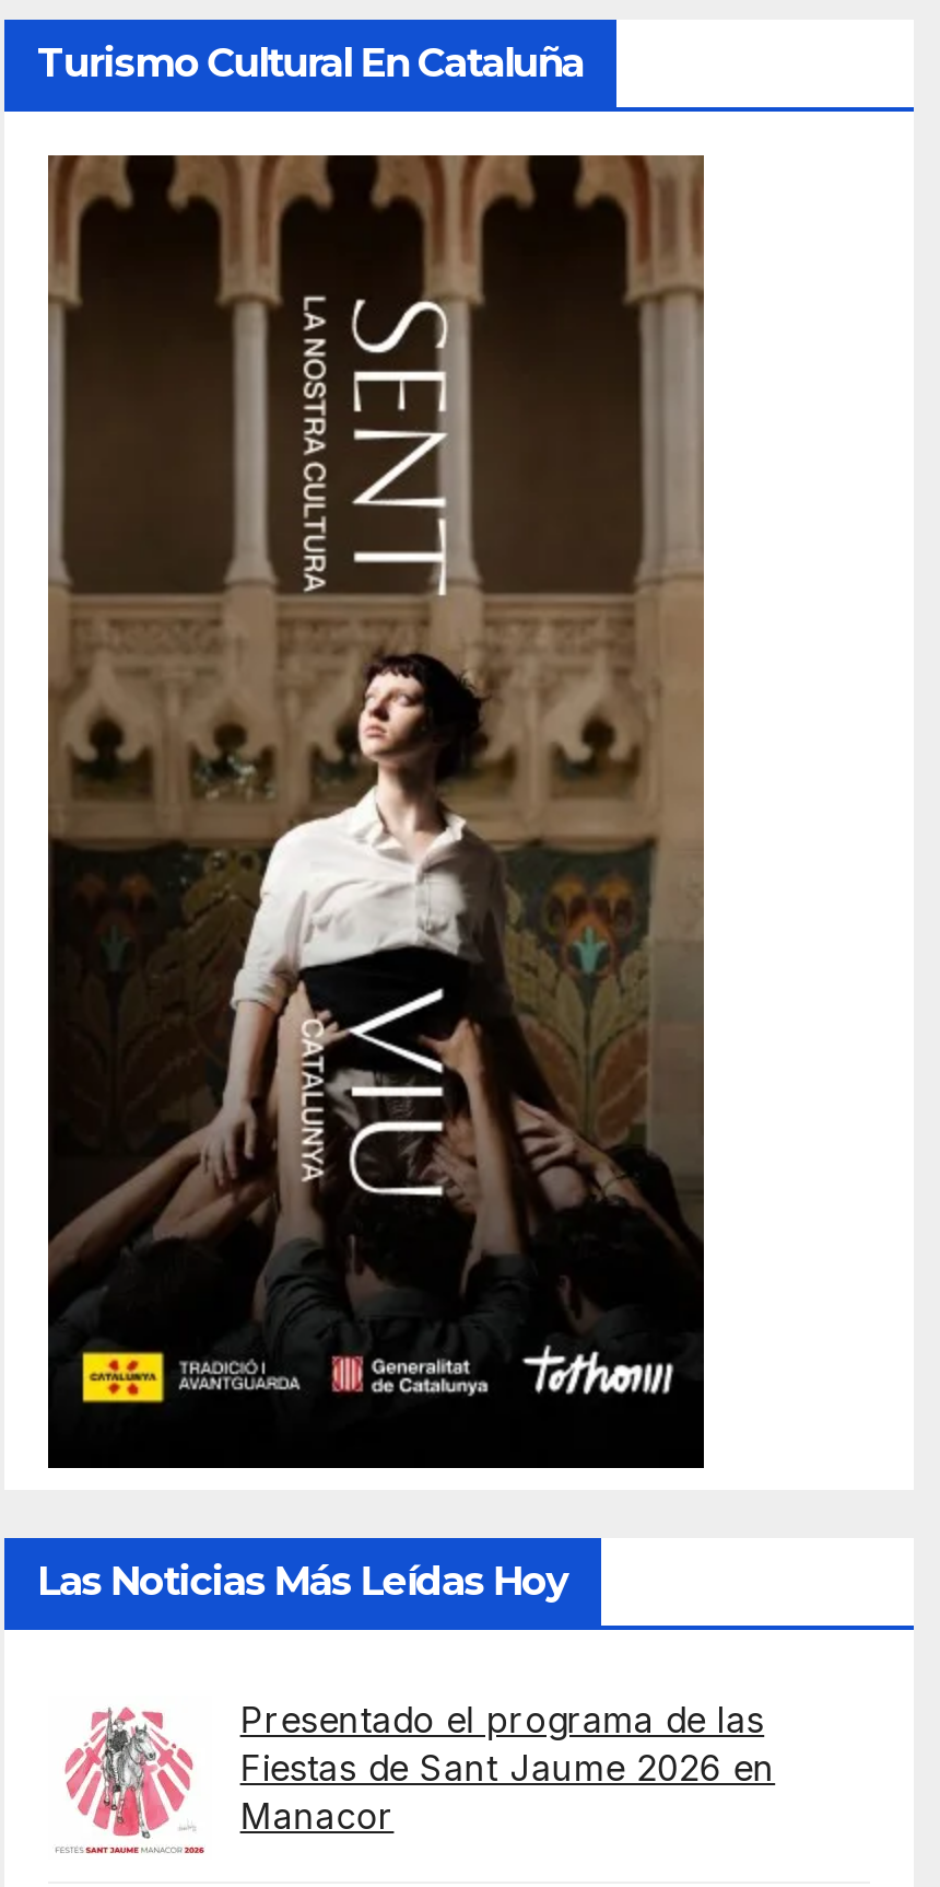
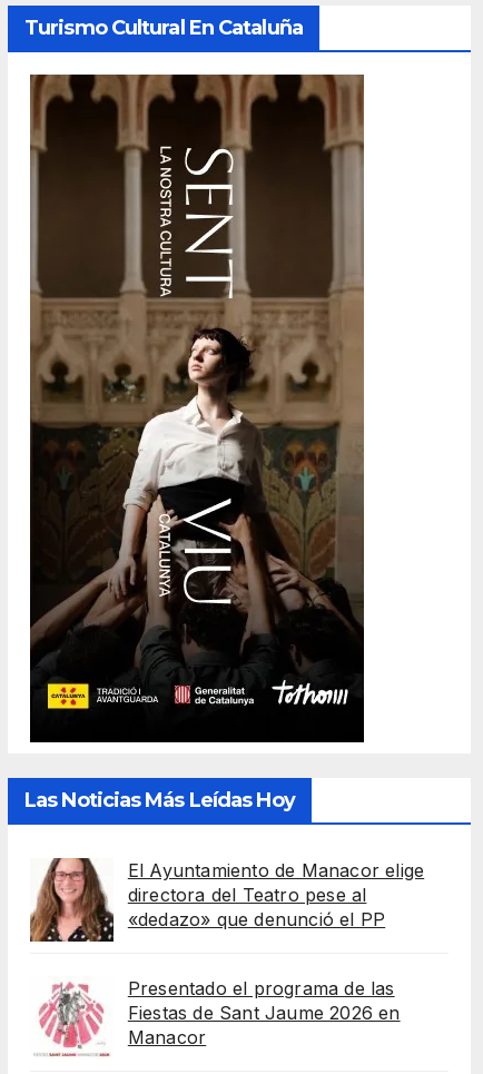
none -> [29,857,424,943] [image] | El Ayuntamiento de Manacor elige | directora del Teatro pese al | «dedazo» que denunció el PP

